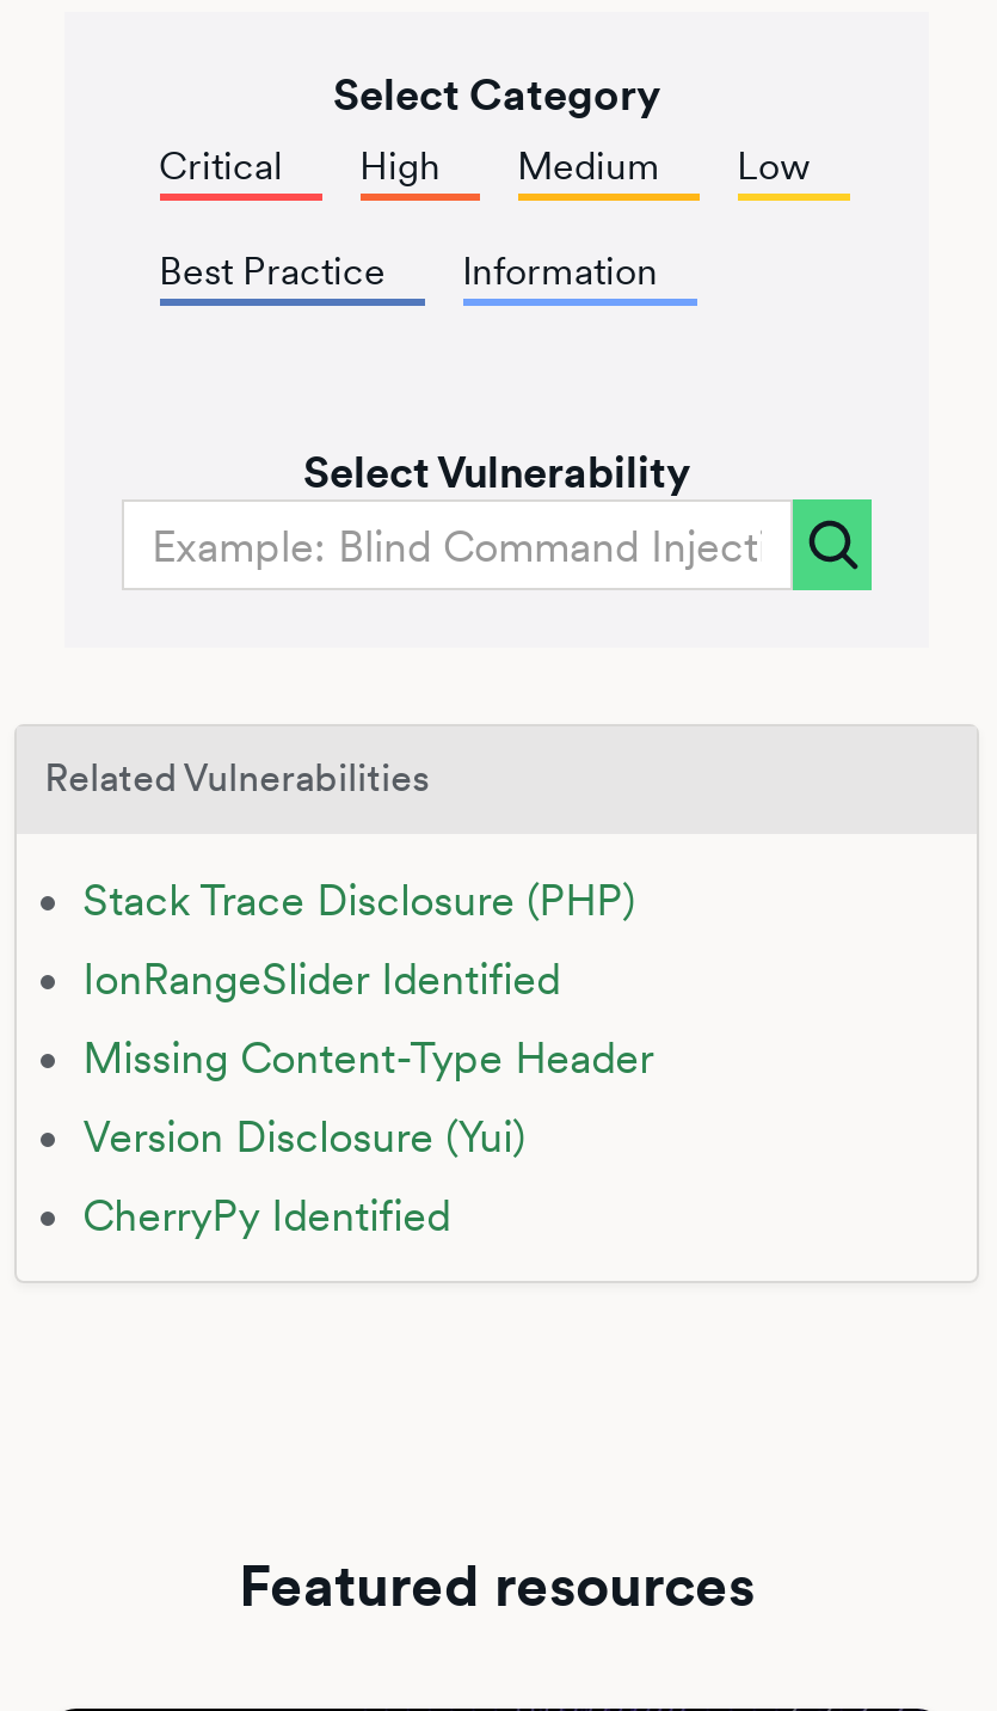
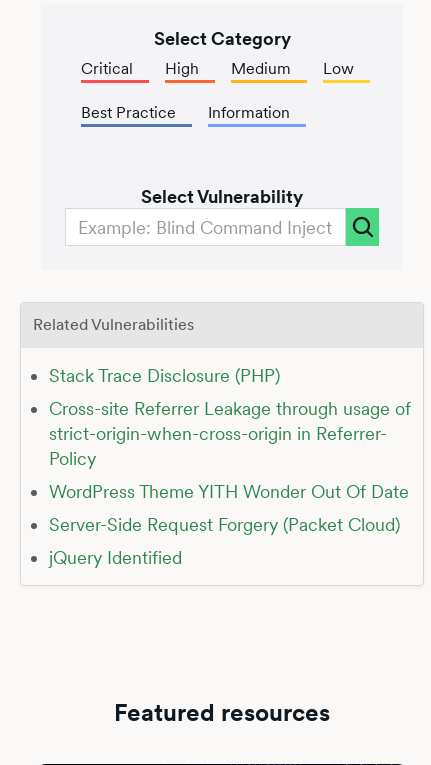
[83,953,560,1003] IonRangeSlider Identified -> [49,398,411,469] Cross-site Referrer Leakage through usage of | strict-origin-when-cross-origin in Referrer- | Policy
[83,1032,653,1082] Missing Content-Type Header -> [49,481,409,502] WordPress Theme YITH Wonder Out Of Date
[83,1111,524,1161] Version Disclosure (Yui) -> [49,514,400,535] Server-Side Request Forgery (Packet Cloud)
[83,1190,450,1240] CherryPy Identified -> [49,547,182,568] jQuery Identified

